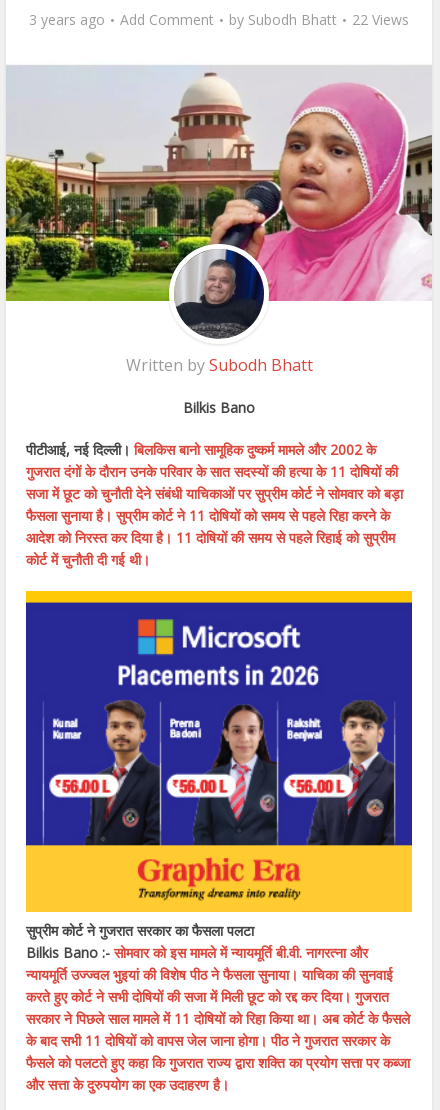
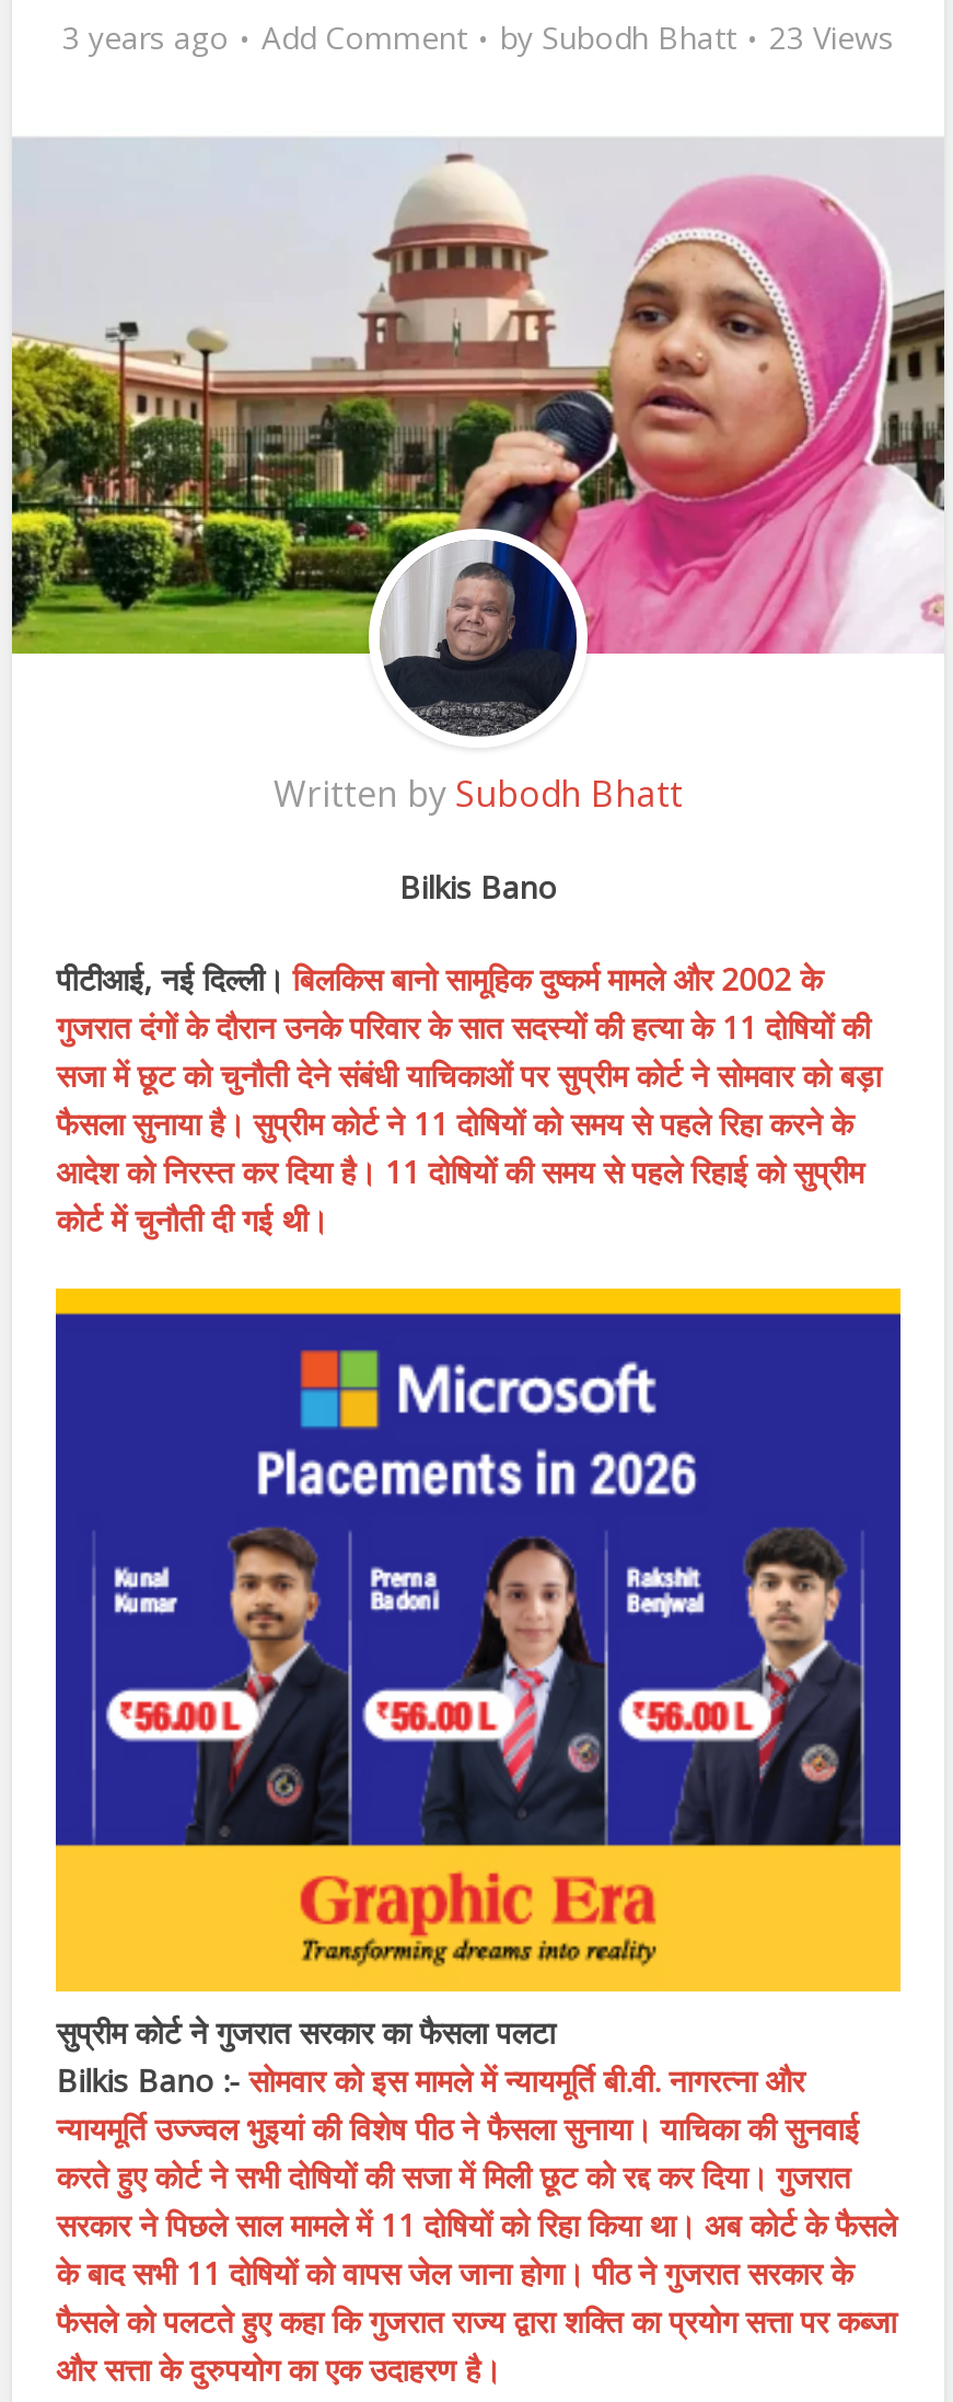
[29,10,409,29] 3 years ago Add Comment by Subodh Bhatt 22 Views -> [62,17,894,58] 3 years ago Add Comment by Subodh Bhatt 23 Views

